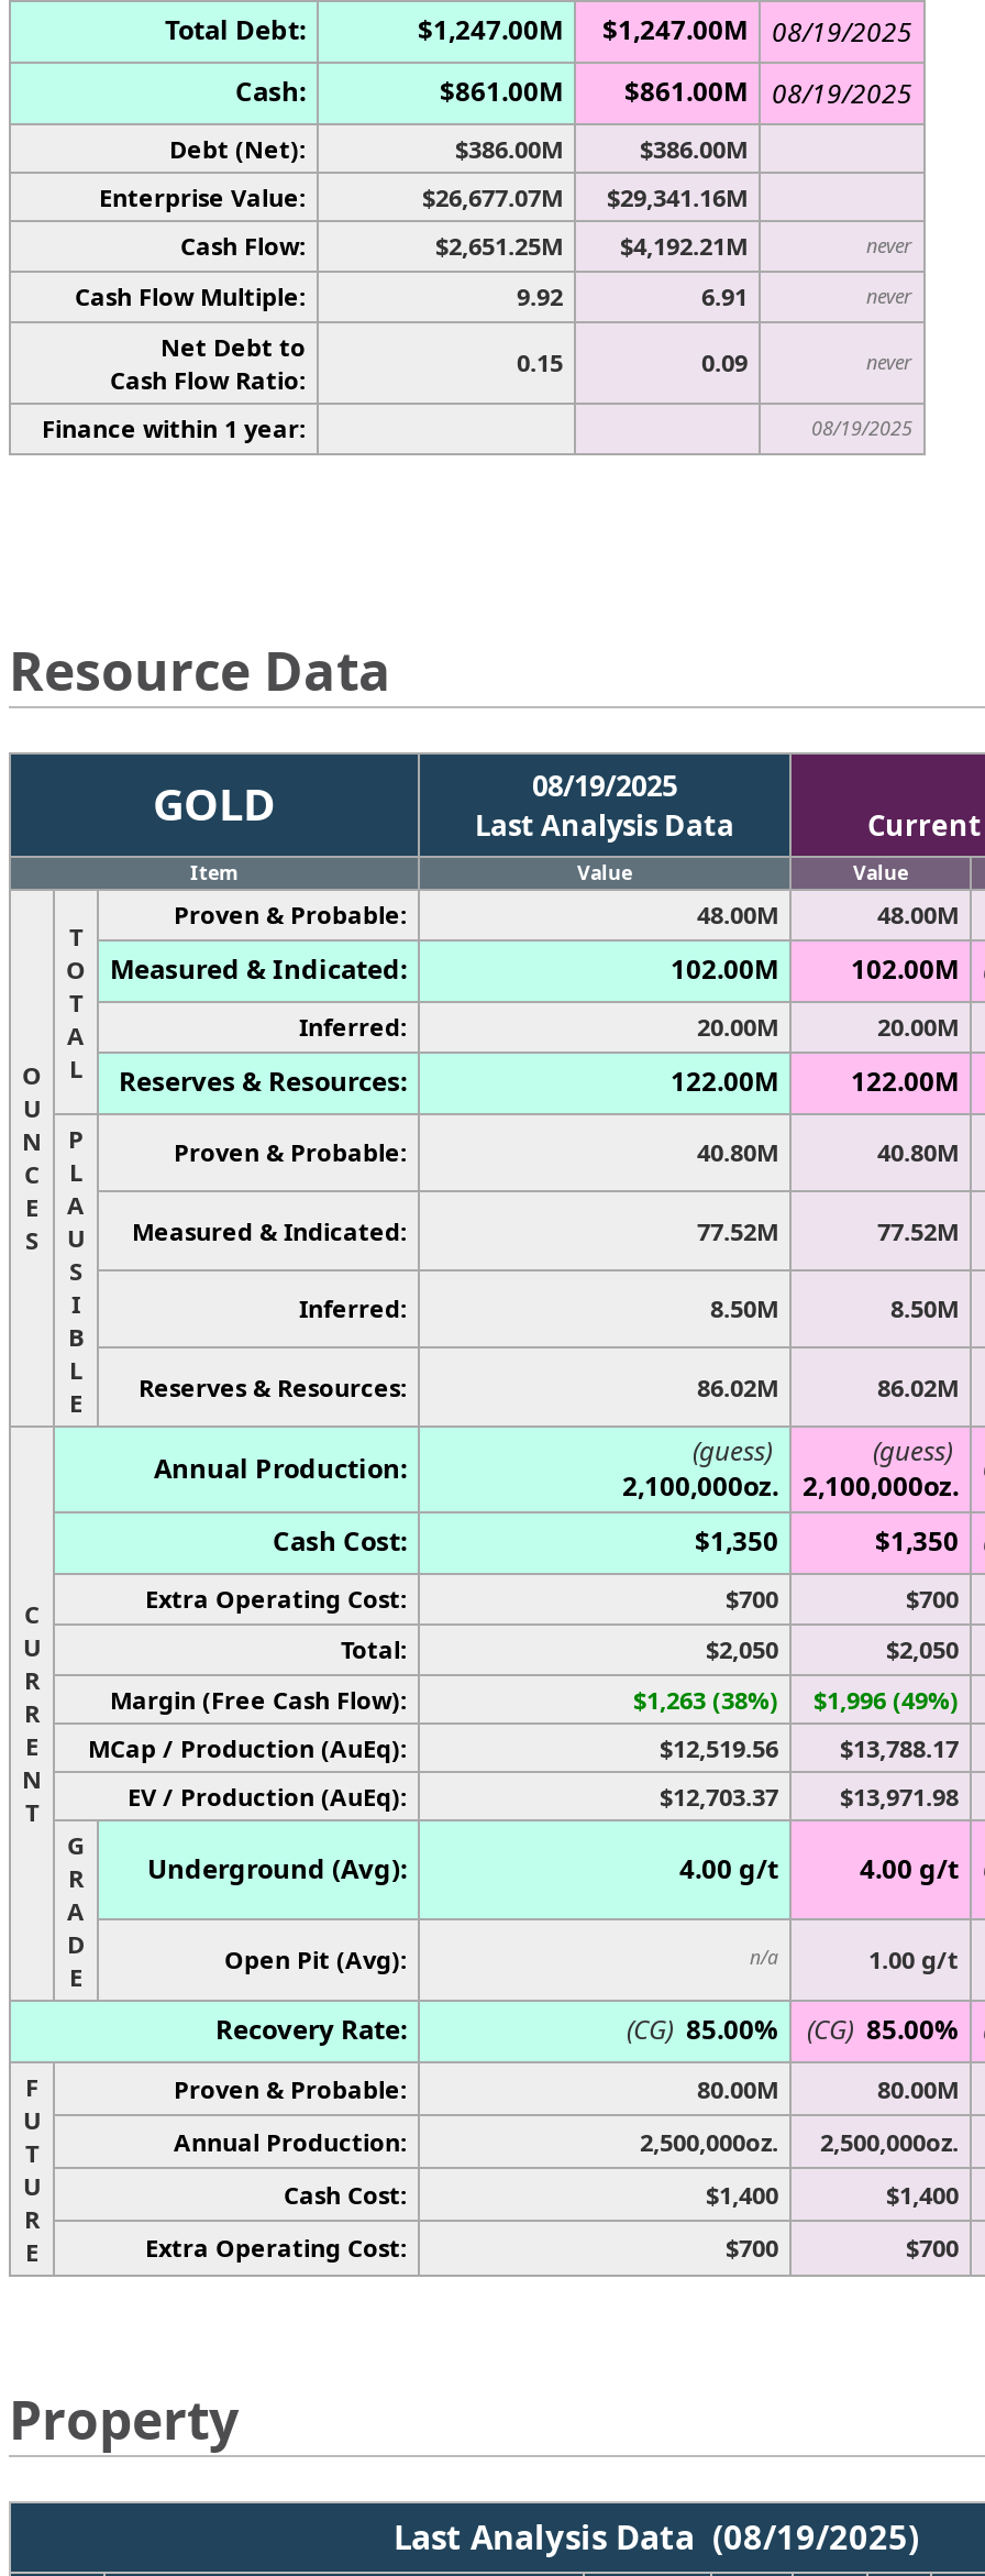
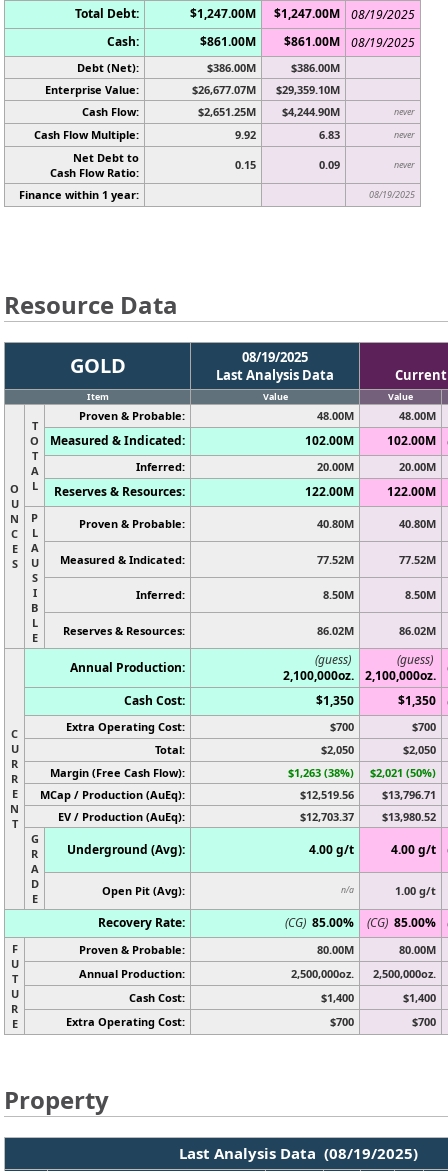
[422,180,748,213] $26,677.07M $29,341.16M -> [192,82,340,97] $26,677.07M $29,359.10M
[435,229,748,262] $2,651.25M $4,192.21M -> [198,104,340,119] $2,651.25M $4,244.90M
[701,279,748,312] 6.91 -> [319,127,340,142] 6.83
[633,1682,959,1715] $1,263 (38%) $1,996 (49%) -> [288,765,436,780] $1,263 (38%) $2,021 (50%)
[660,1731,959,1764] $12,519.56 $13,788.17 -> [300,787,436,802] $12,519.56 $13,796.71
[660,1779,959,1812] $12,703.37 $13,971.98 -> [300,809,436,824] $12,703.37 $13,980.52

